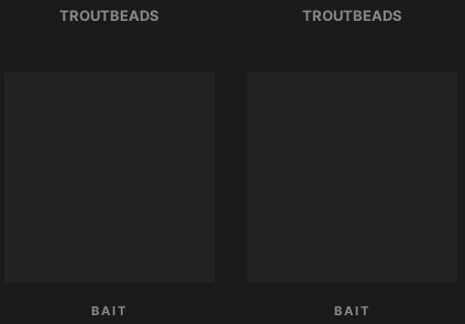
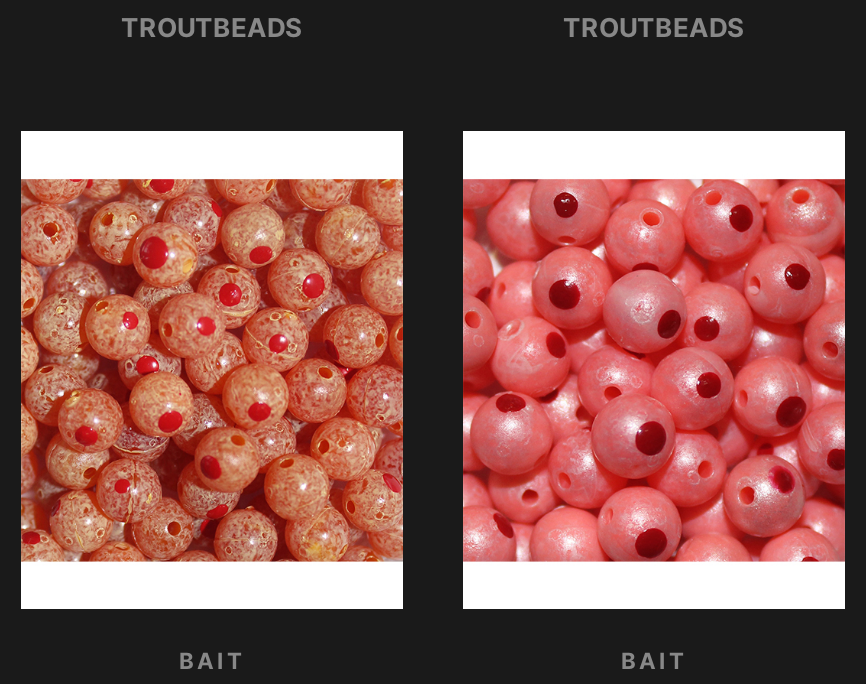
none -> [19,129,405,611] [image]
none -> [461,129,847,611] [image]

